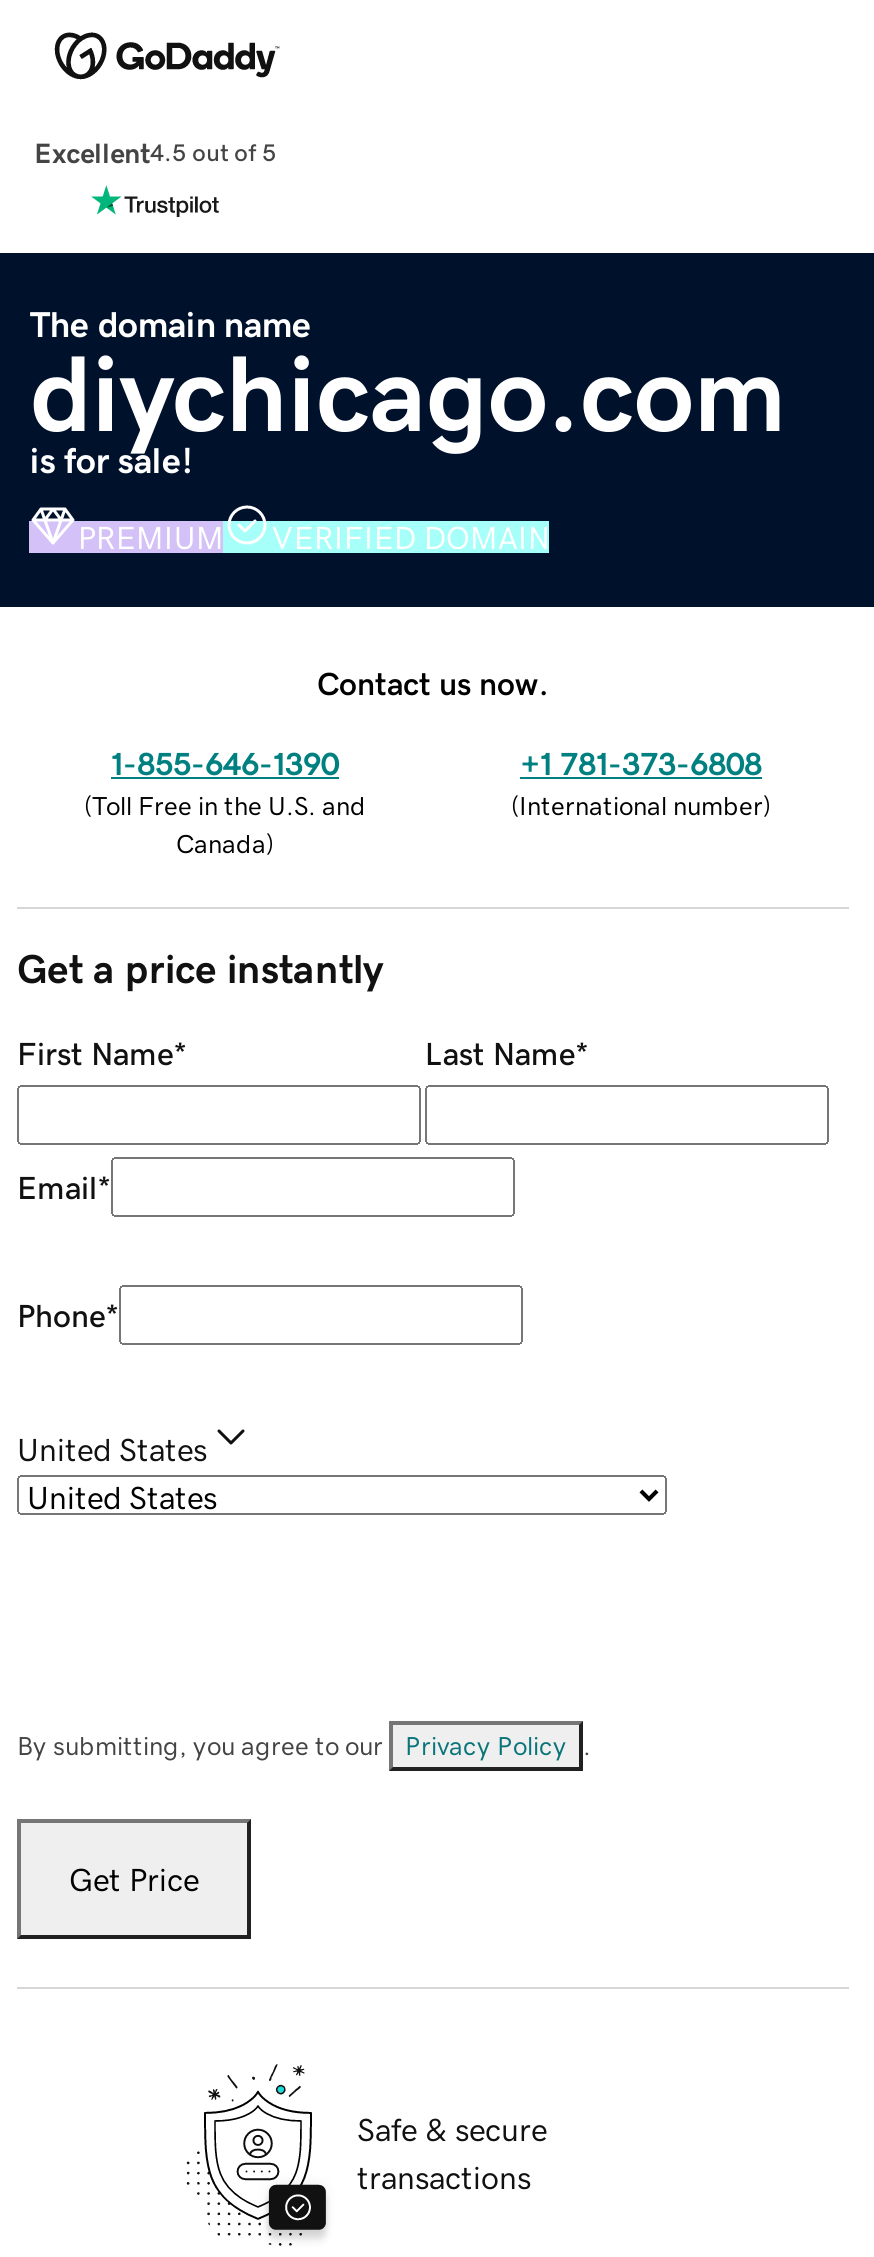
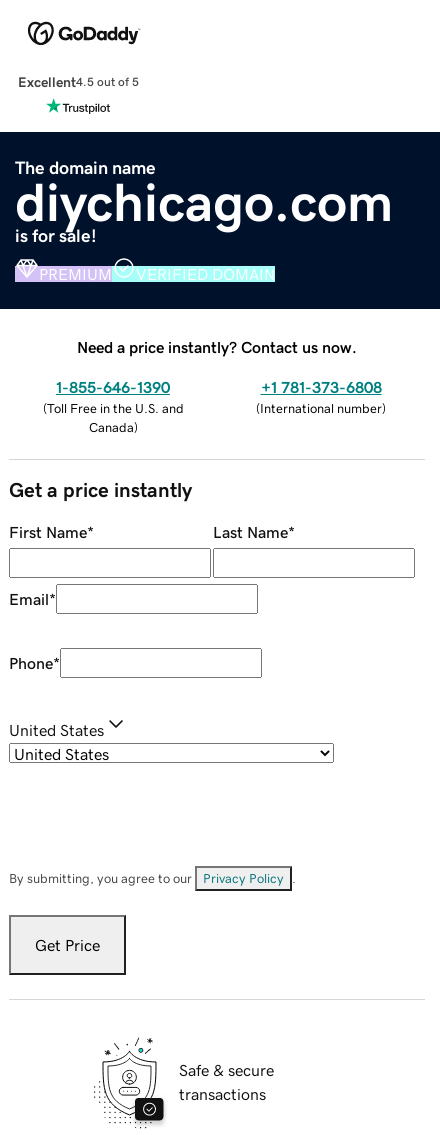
[317,666,549,698] Contact us now. -> [77,339,357,355] Need a price instantly? Contact us now.

